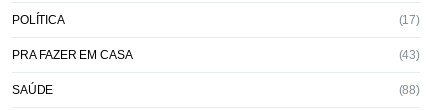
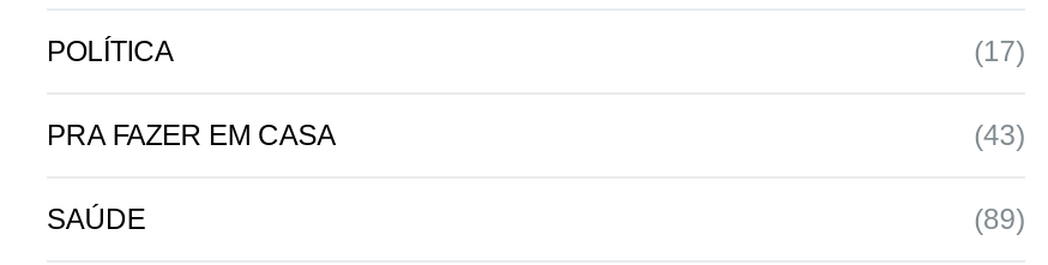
[399,83,420,97] (88) -> [974,202,1025,236] (89)

